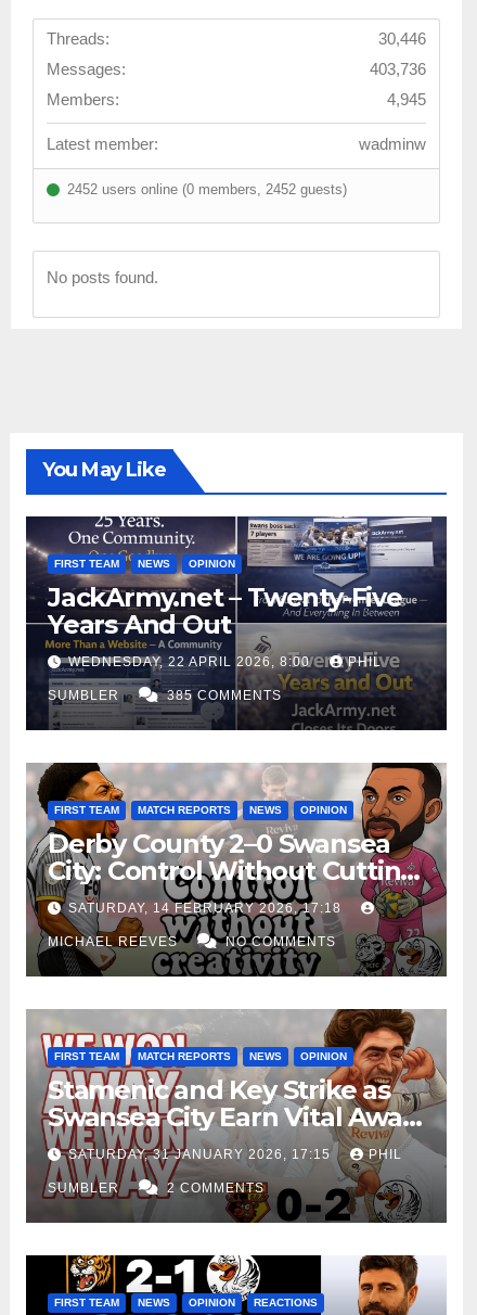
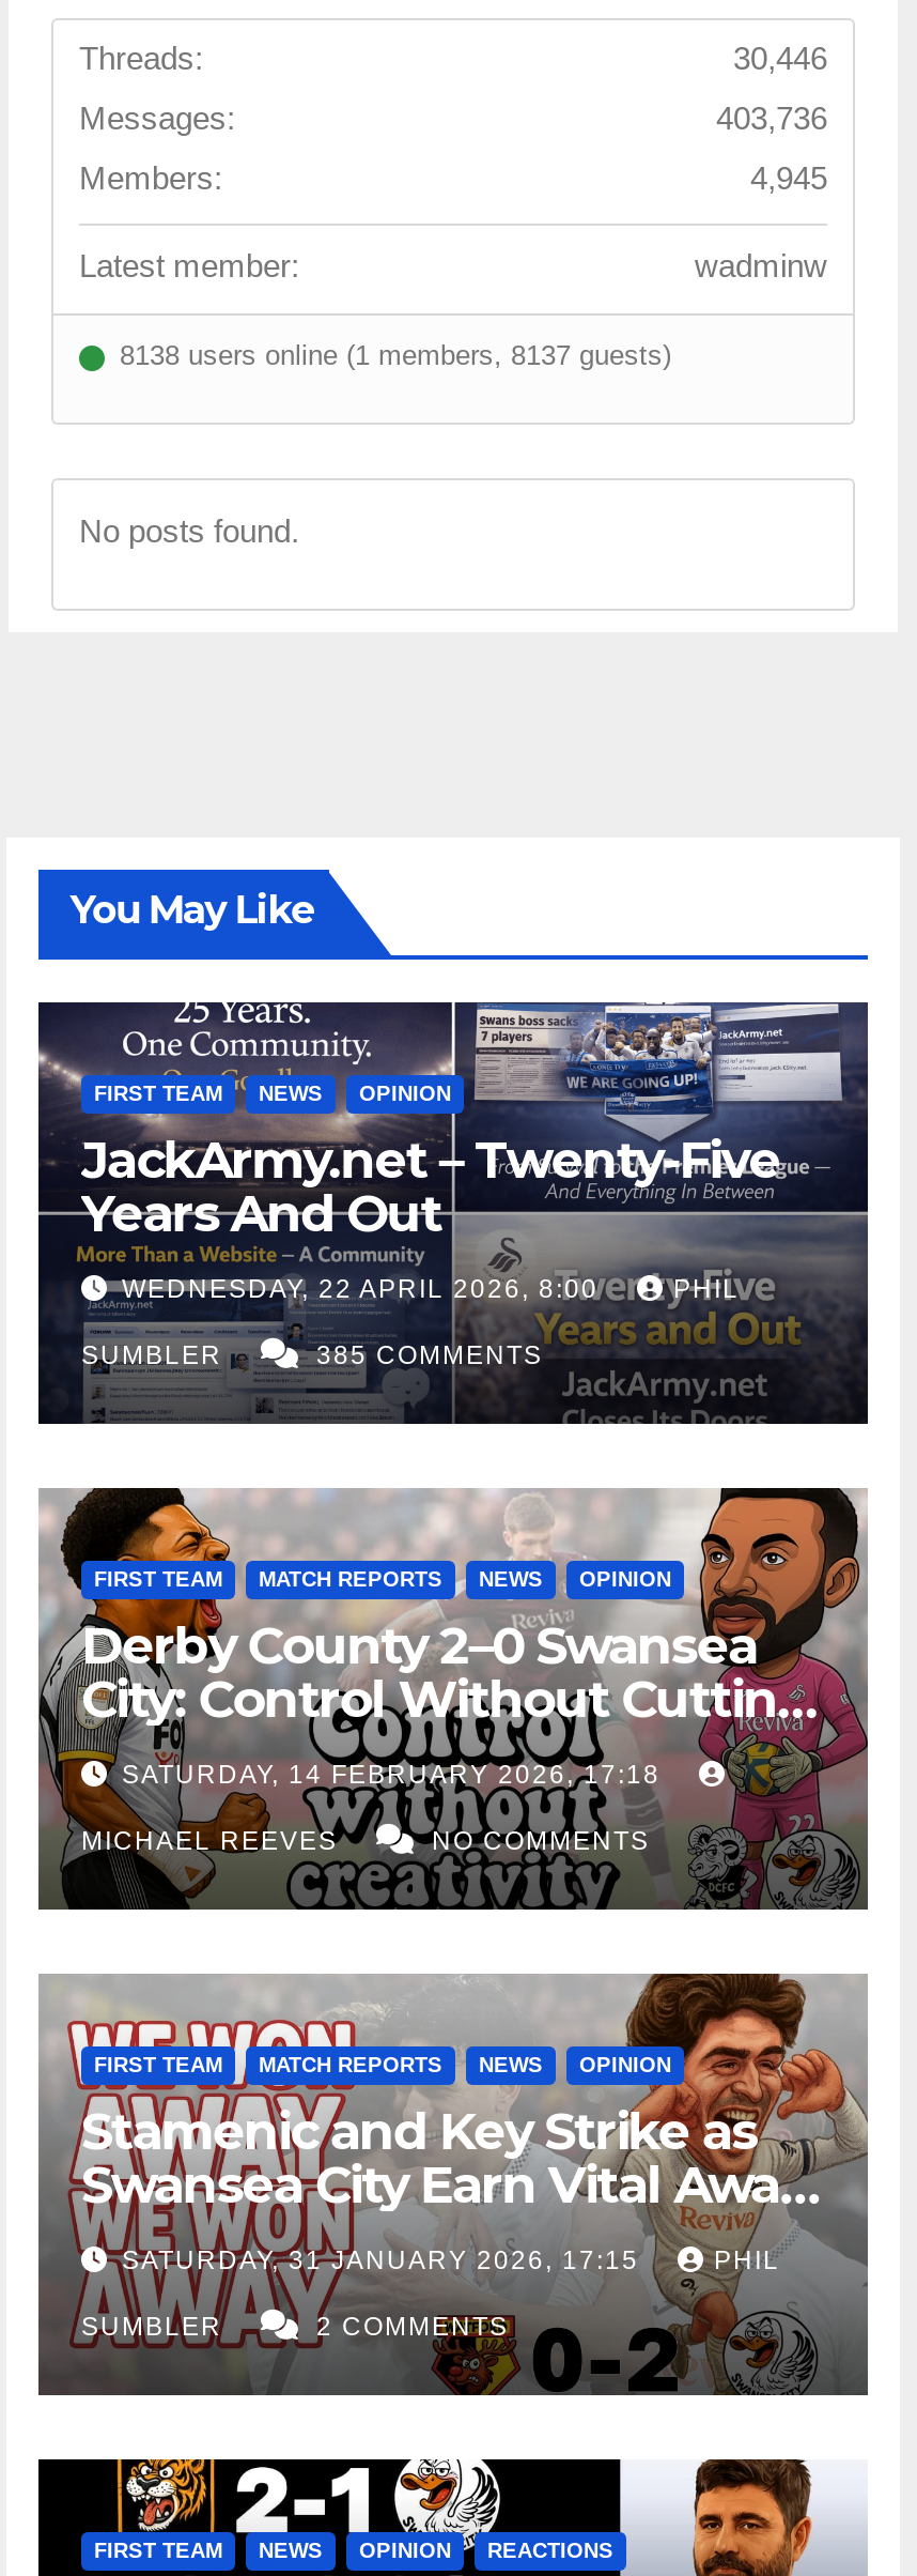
[63,181,347,197] 2452 users online (0 members, 2452 guests) -> [111,339,671,371] 8138 users online (1 members, 8137 guests)

